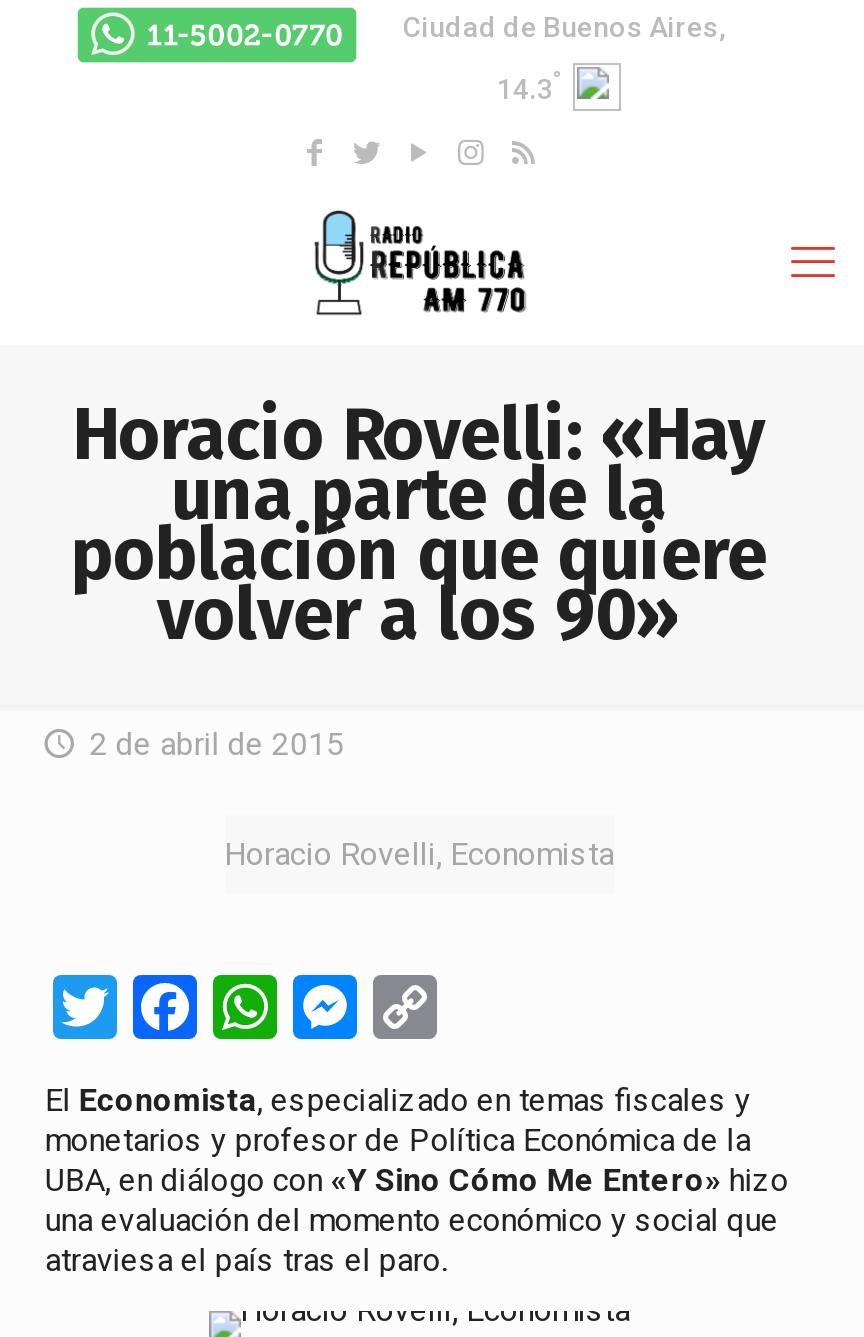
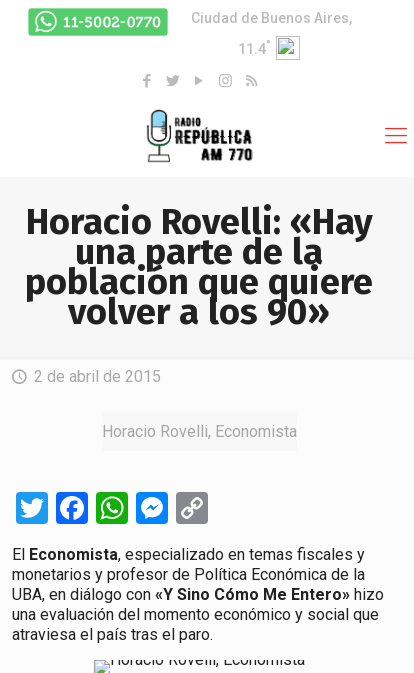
[497,66,563,105] 14.3° -> [238,37,271,57] 11.4°

